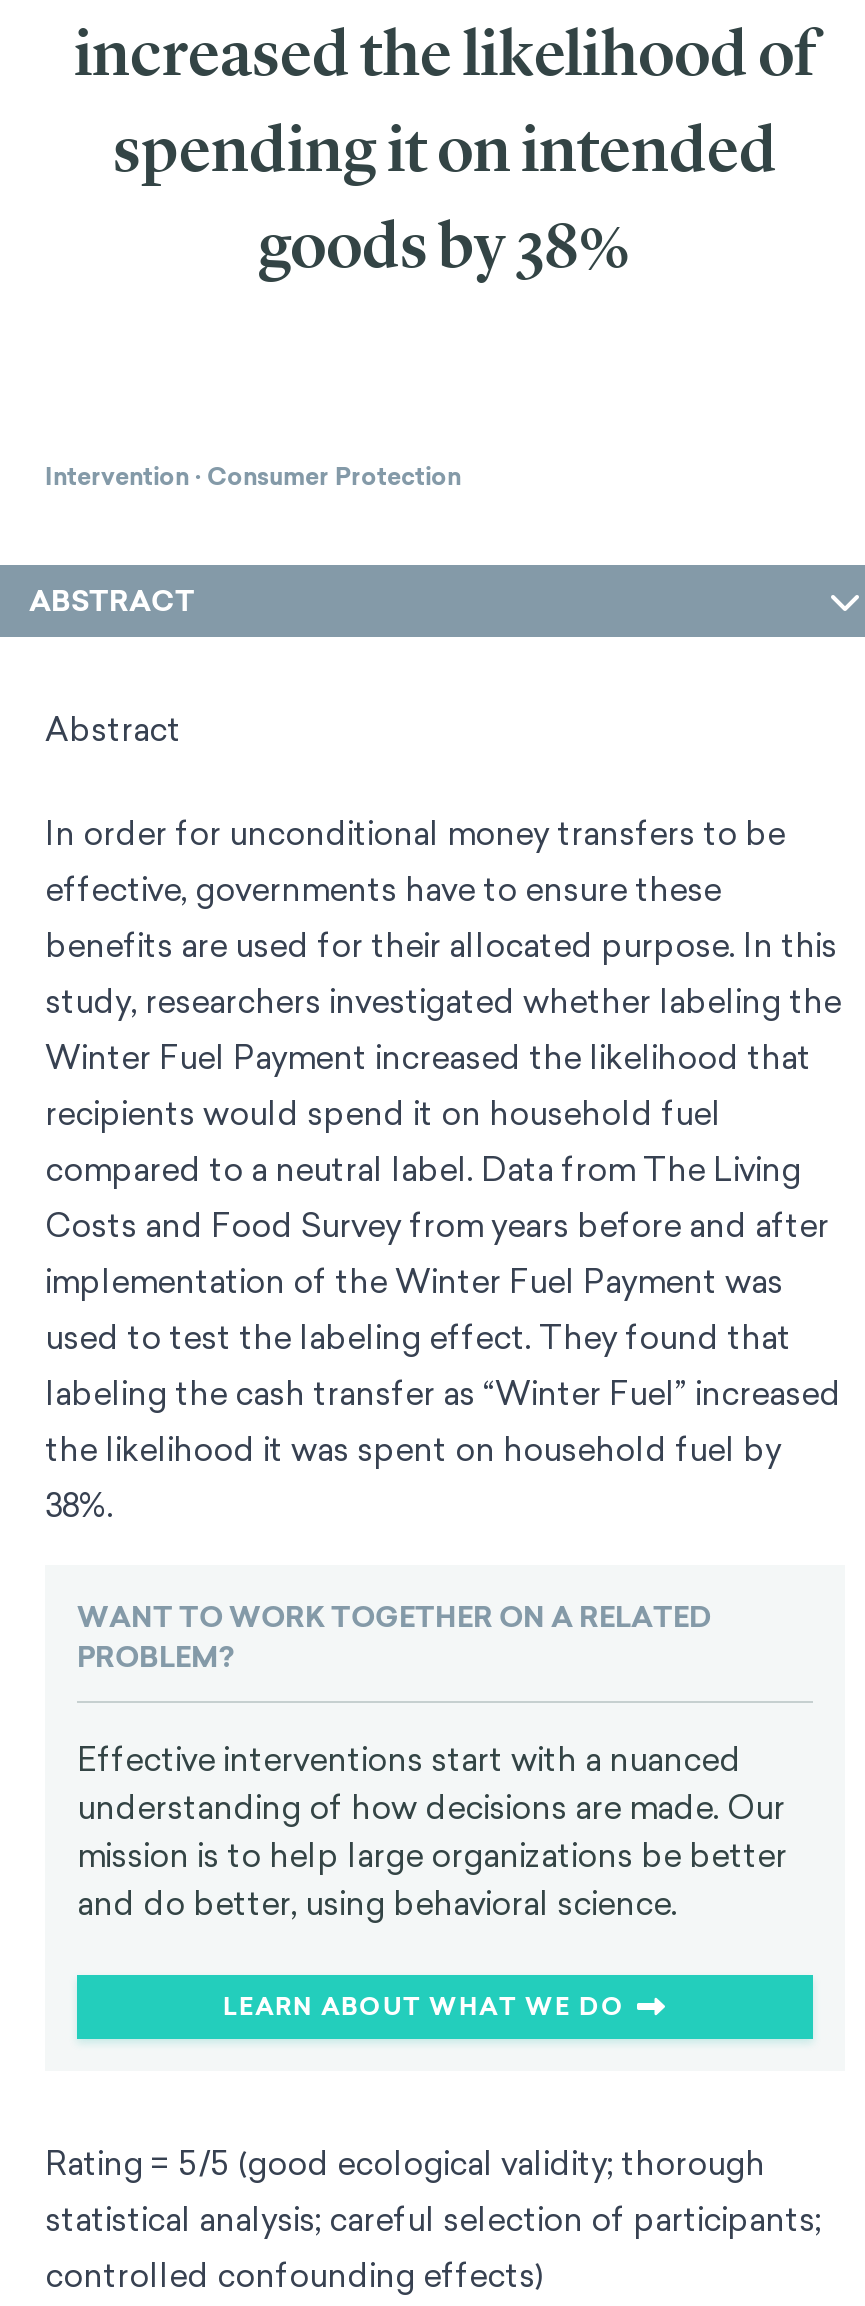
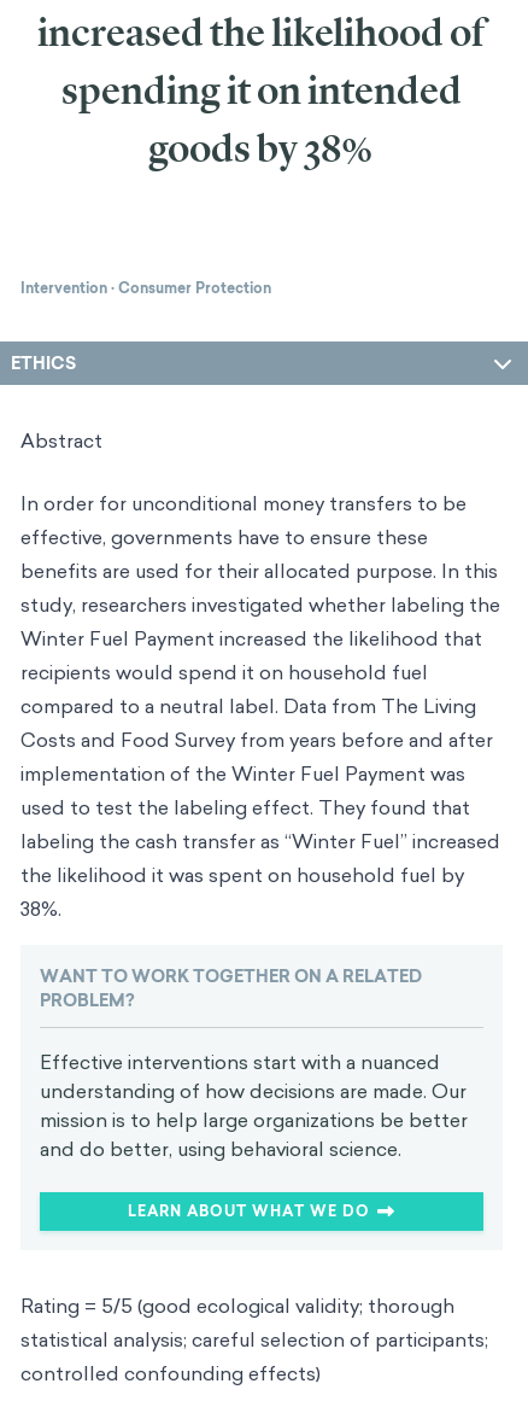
[29,581,195,621] ABSTRACT -> [11,351,76,375] ETHICS

